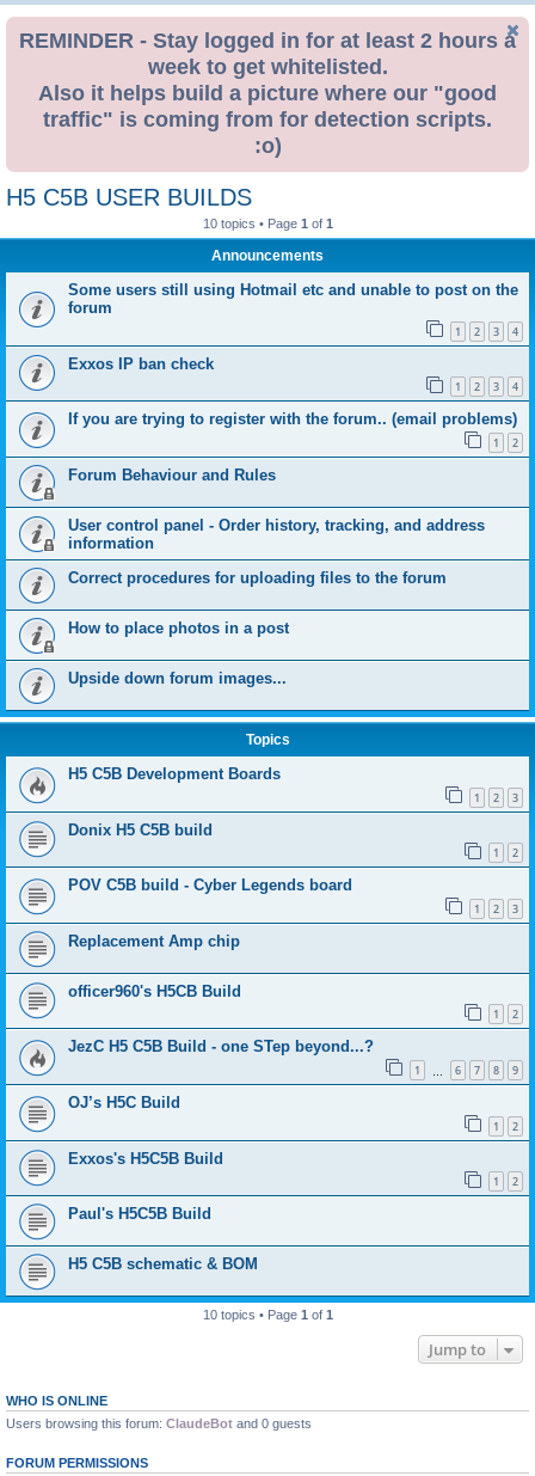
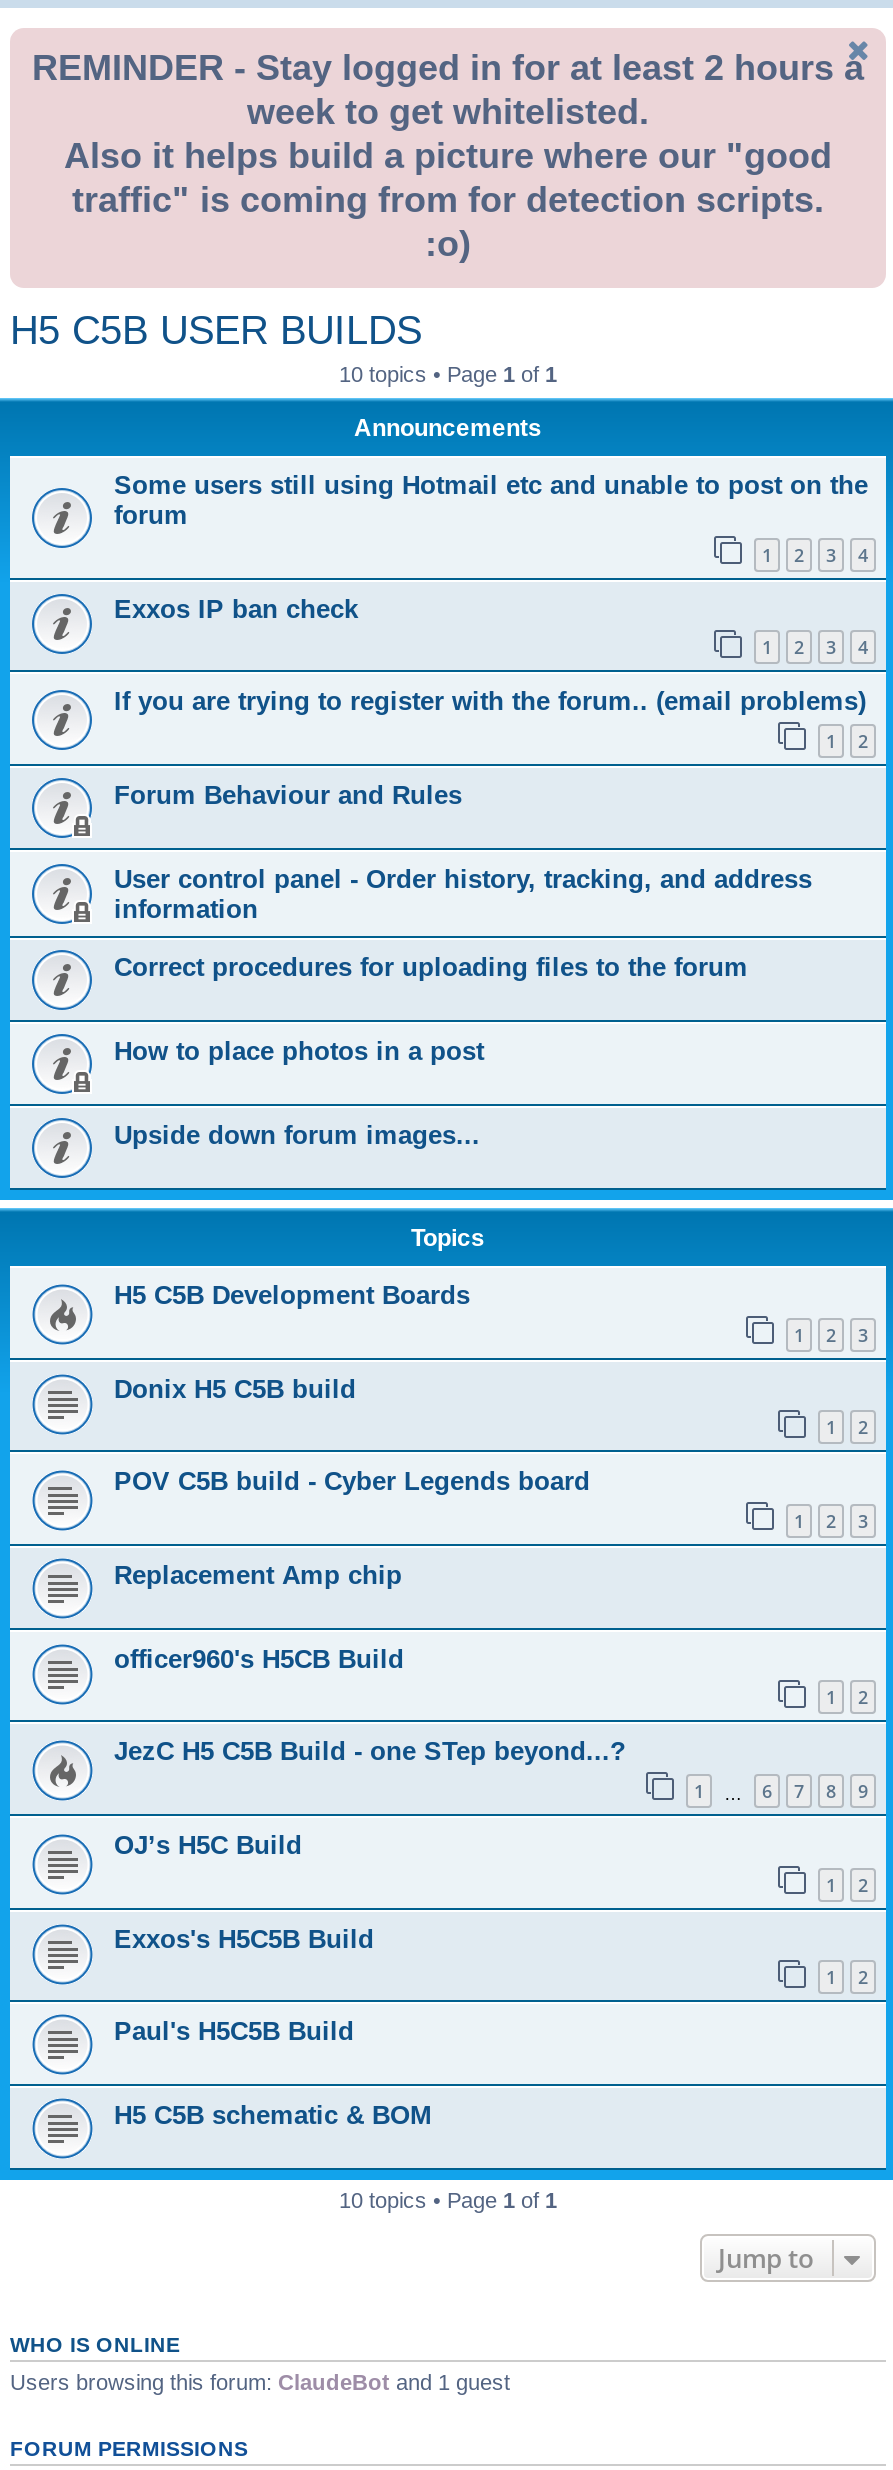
[6,1417,312,1431] Users browsing this forum: ClaudeBot and 0 guests -> [10,2371,510,2395] Users browsing this forum: ClaudeBot and 1 guest

